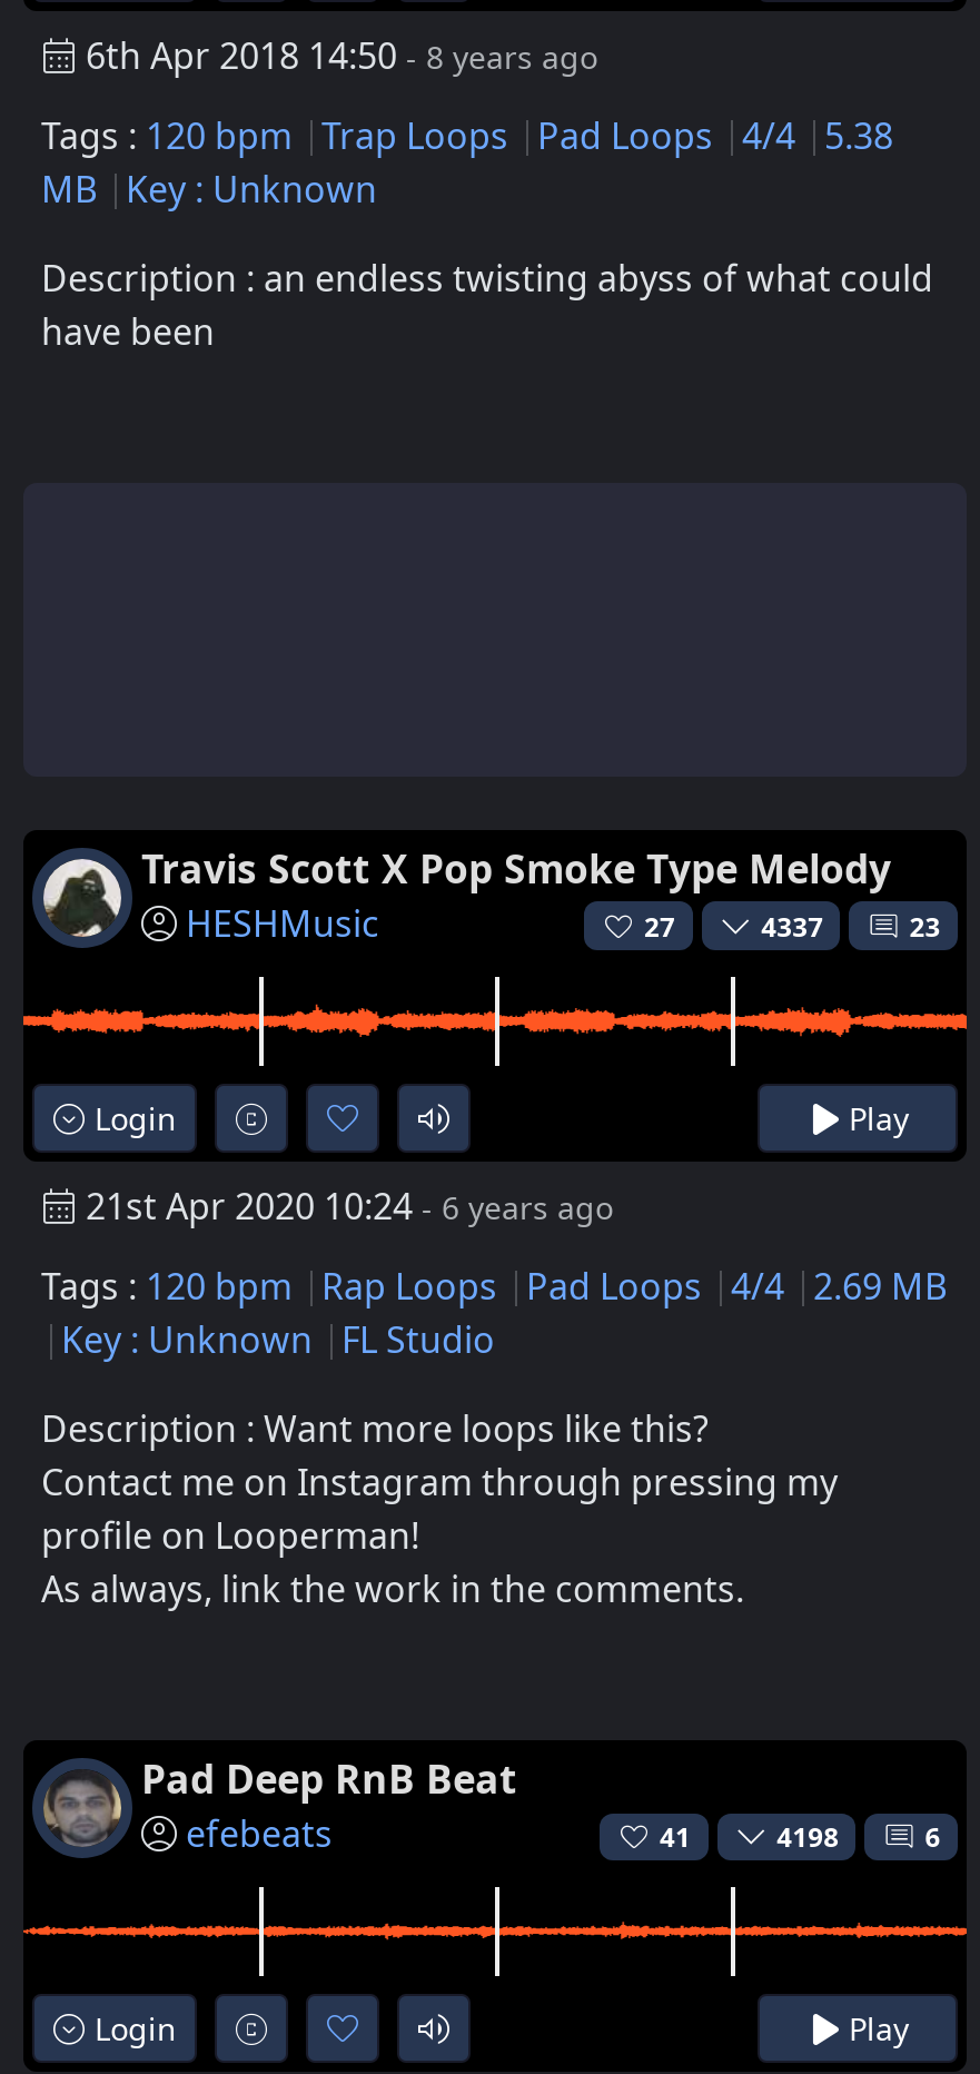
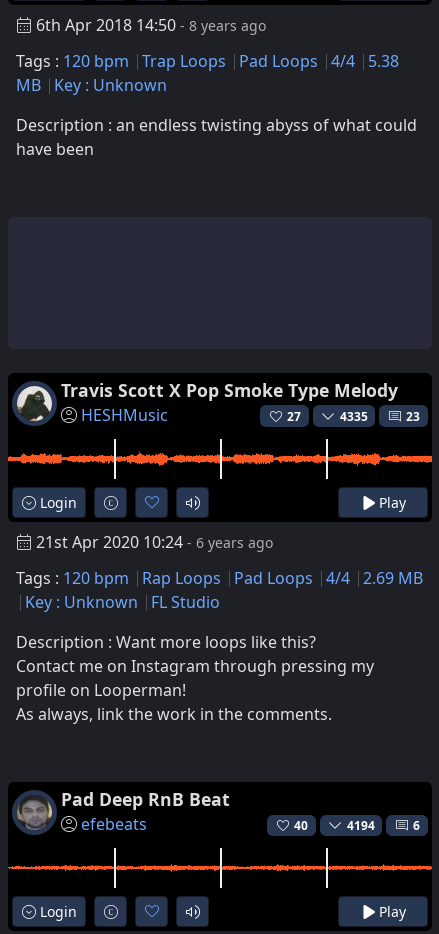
[761,907,823,945] 4337 -> [340,408,368,425] 4335
[660,1818,691,1855] 41 -> [294,817,308,834] 40
[777,1818,839,1855] 4198 -> [347,817,375,834] 4194

